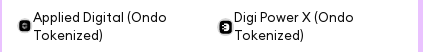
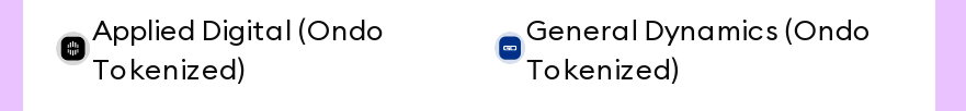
[234,12,354,25] Digi Power X (Ondo -> [526,18,873,47] General Dynamics (Ondo

